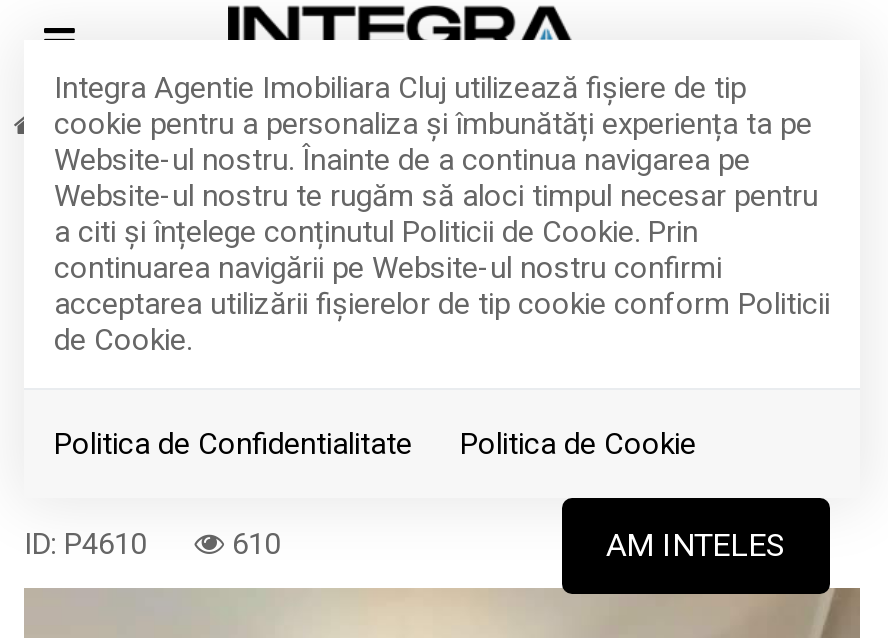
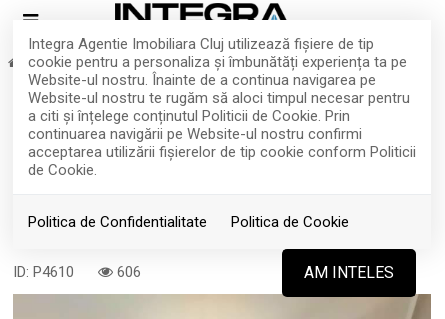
[224,526,280,562] 610 -> [113,263,141,281] 606

